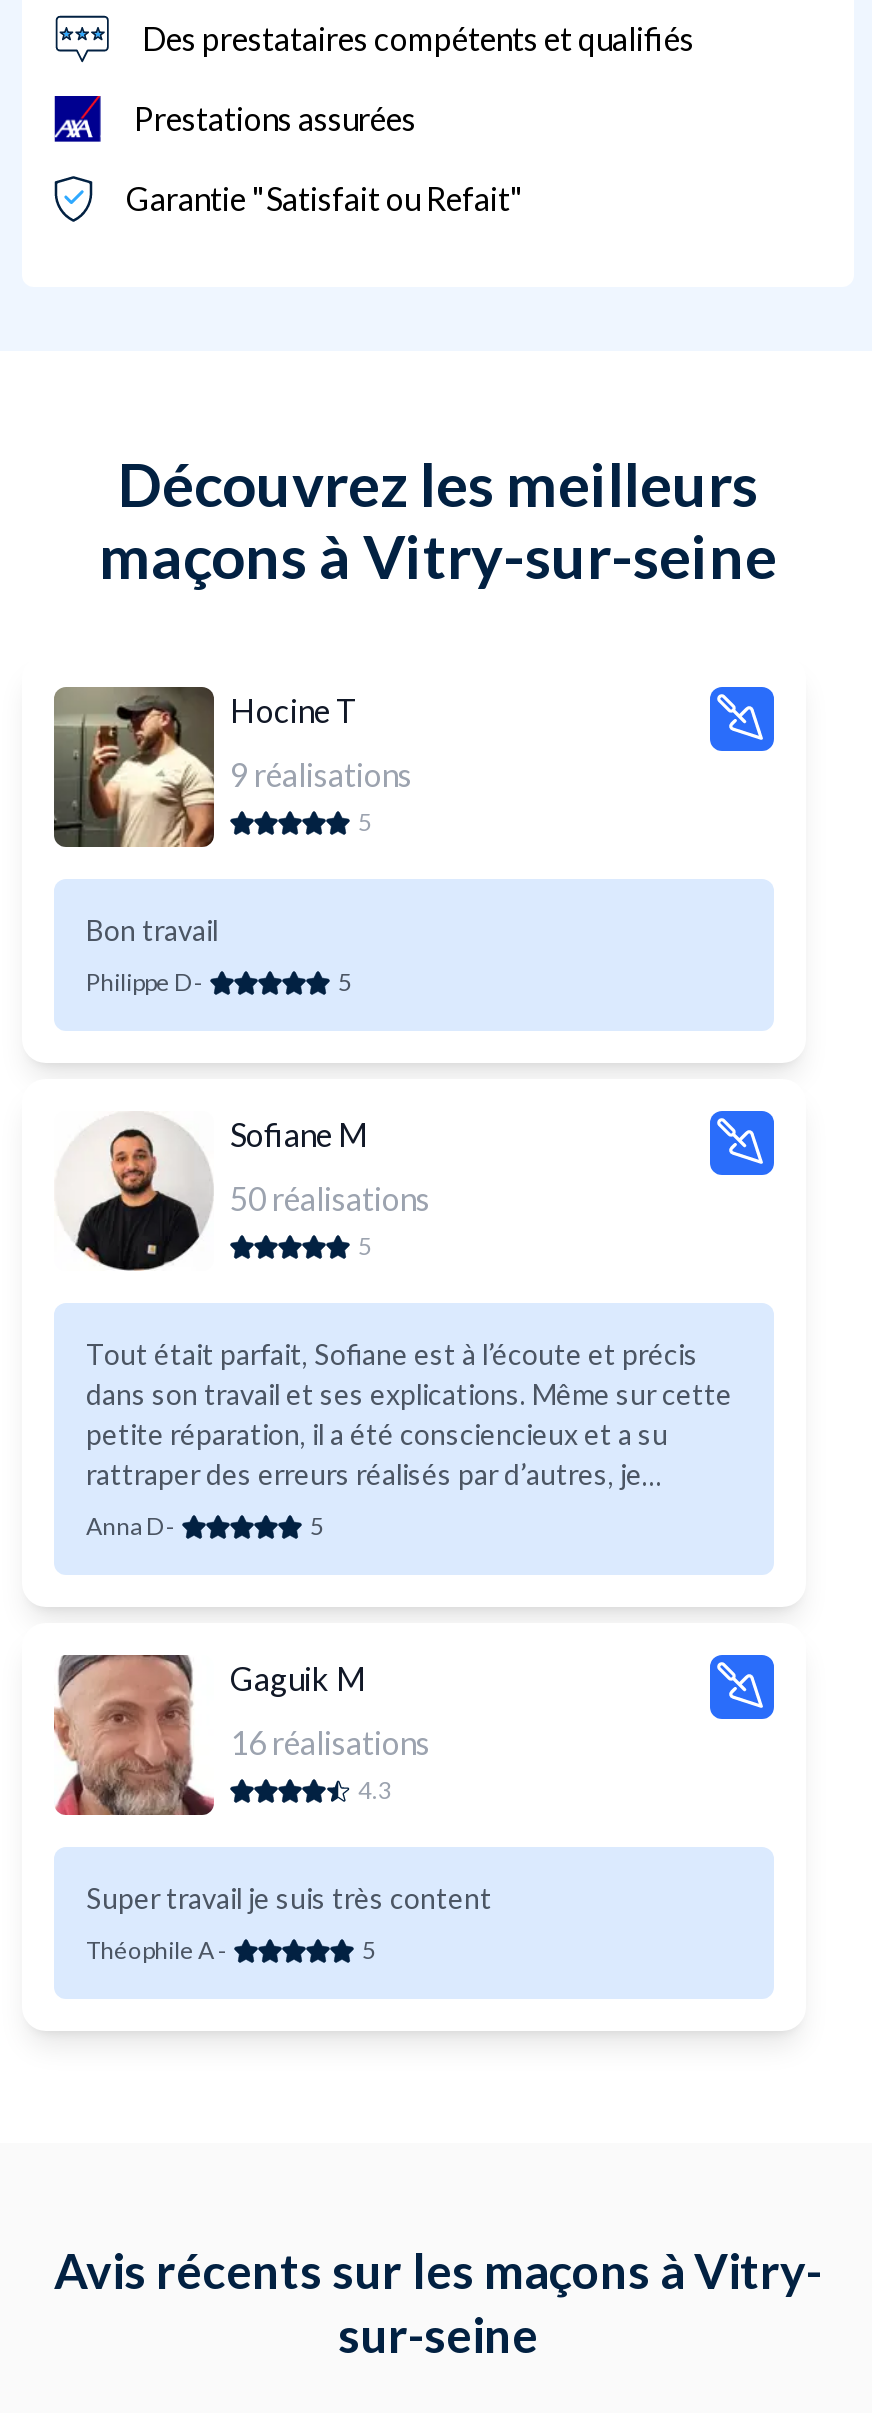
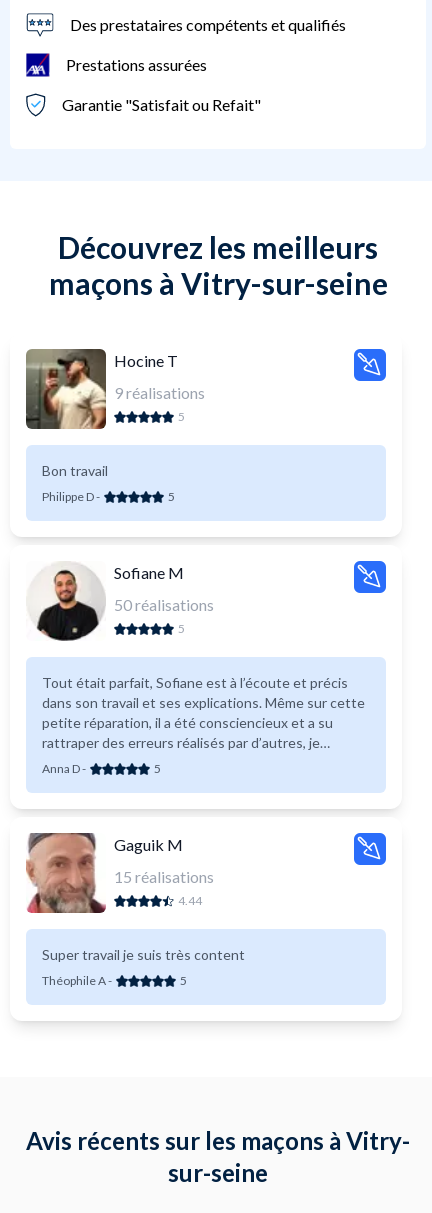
[230,1724,430,1762] 16 réalisations -> [114,867,214,886] 15 réalisations
[358,1776,392,1806] 4.3 -> [178,893,202,908] 4.44

